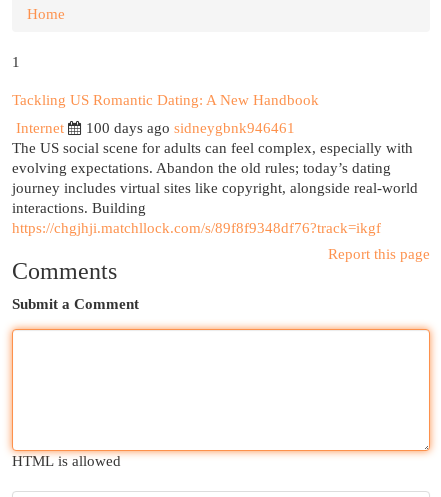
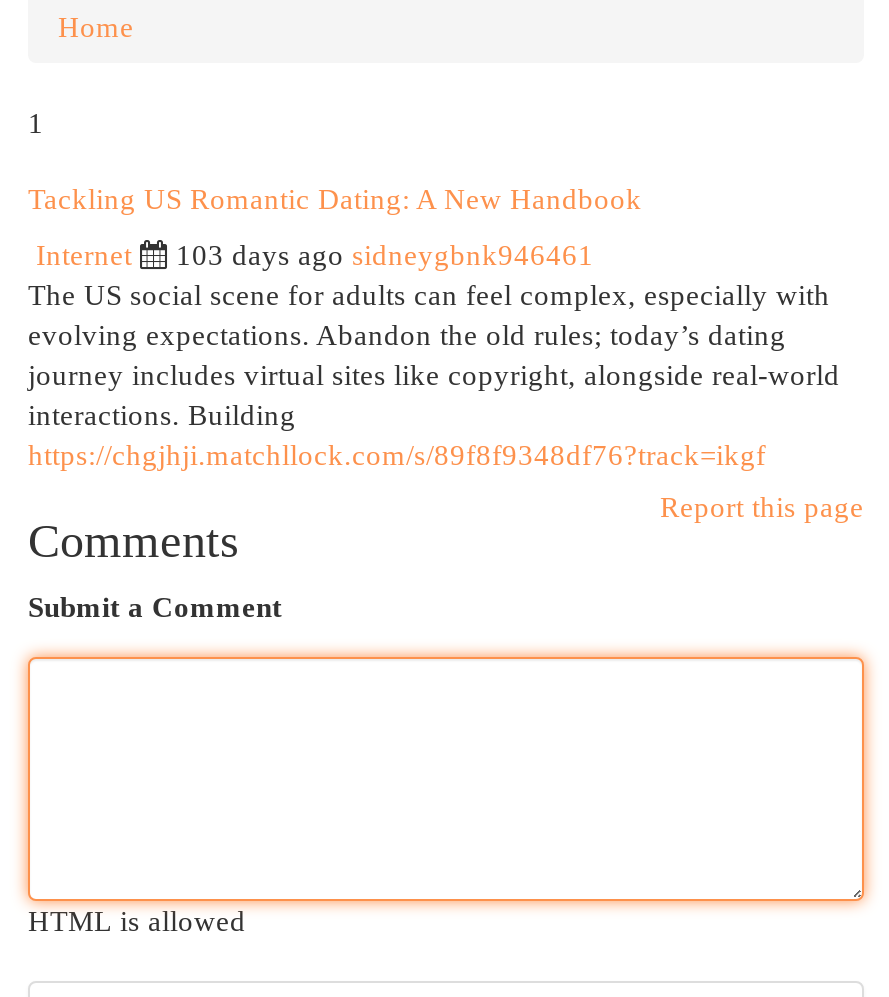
[86,120,295,136] 100 days ago sidneygbnk946461 -> [176,239,594,271] 103 days ago sidneygbnk946461

